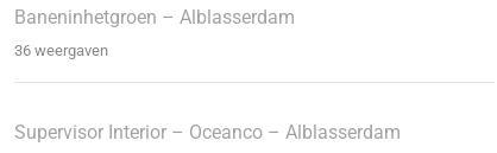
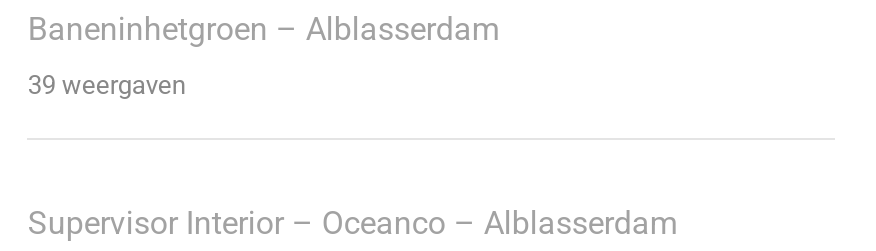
[15,42,109,60] 36 weergaven -> [28,70,186,100] 39 weergaven

